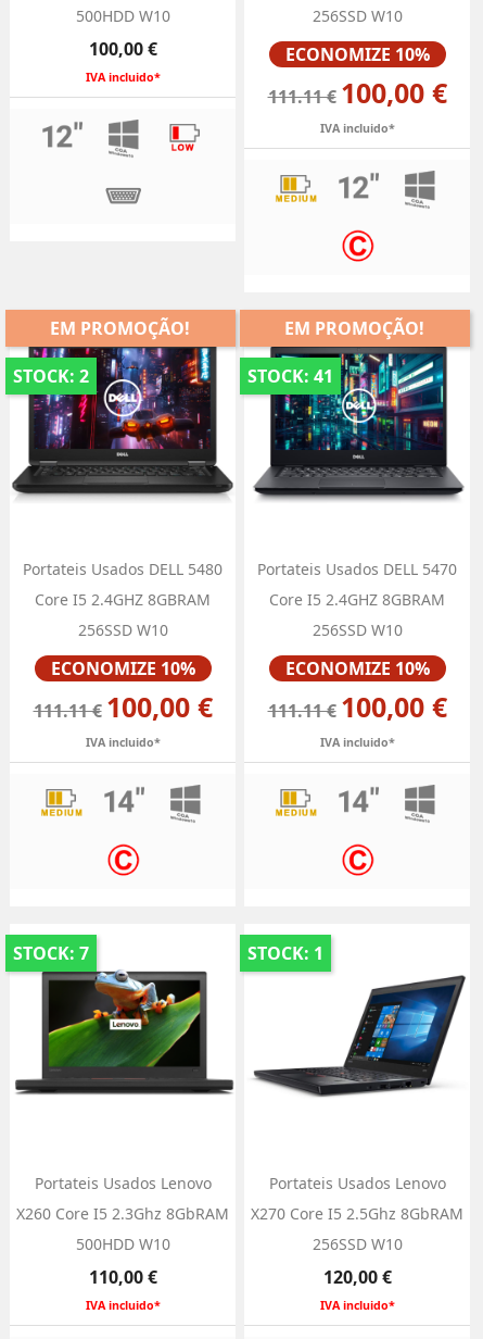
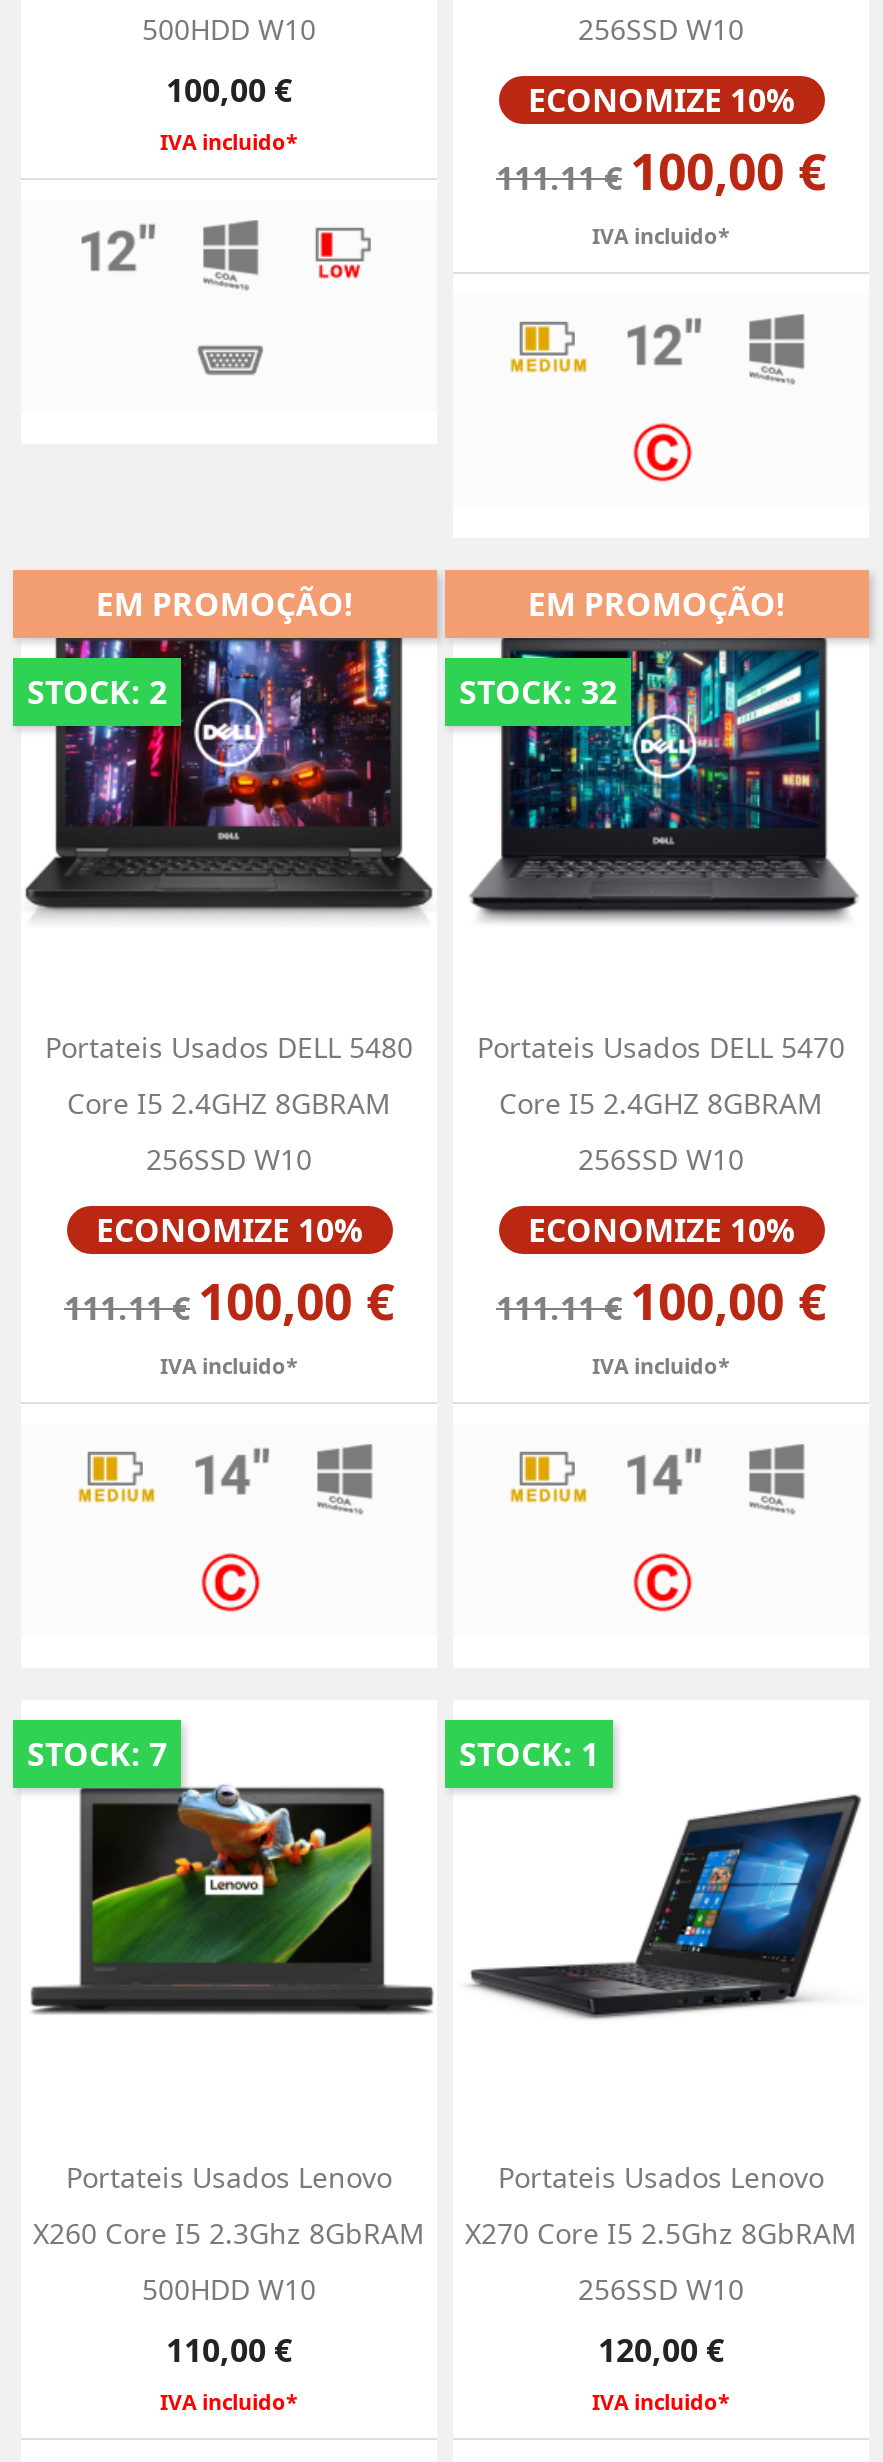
[247,364,333,388] STOCK: 41 -> [459,670,617,714] STOCK: 32

